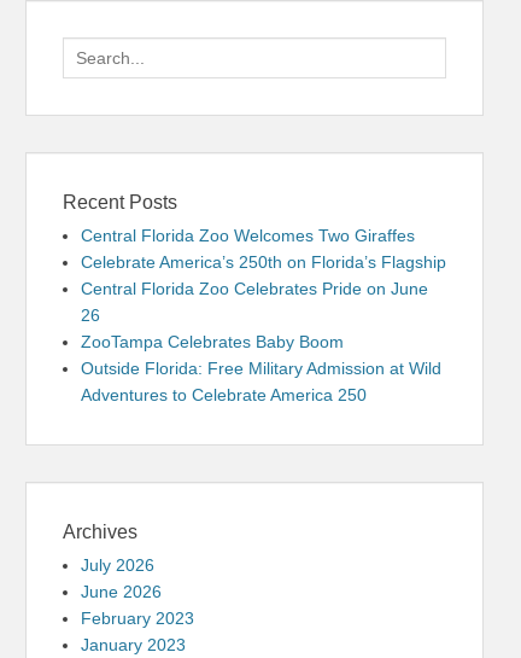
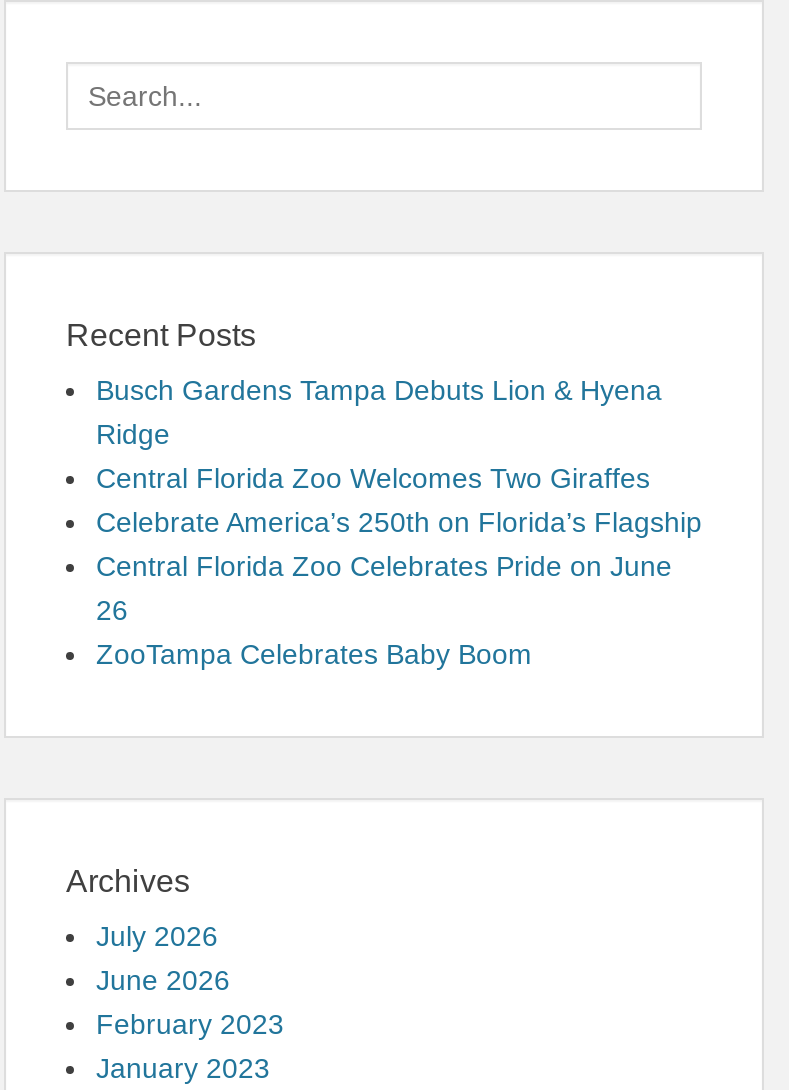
none -> [96,374,662,450] Busch Gardens Tampa Debuts Lion & Hyena | Ridge
moved [81,226,446,351] -> [96,462,702,670]: Central Florida Zoo Welcomes Two Giraffes | Celebrate America’s 250th on Florida’s Flagship | Central Florida Zoo Celebrates Pride on June | 26 | ZooTampa Celebrates Baby Boom
[81,359,441,404] Outside Florida: Free Military Admission at Wild | Adventures to Celebrate America 250 -> none

